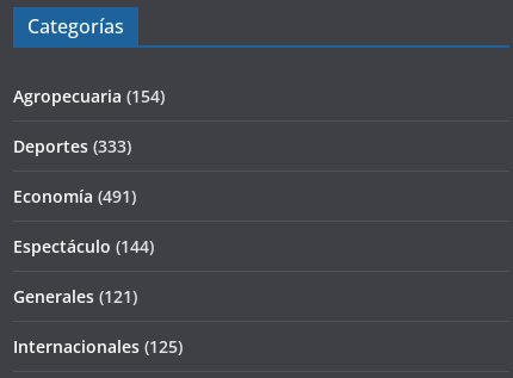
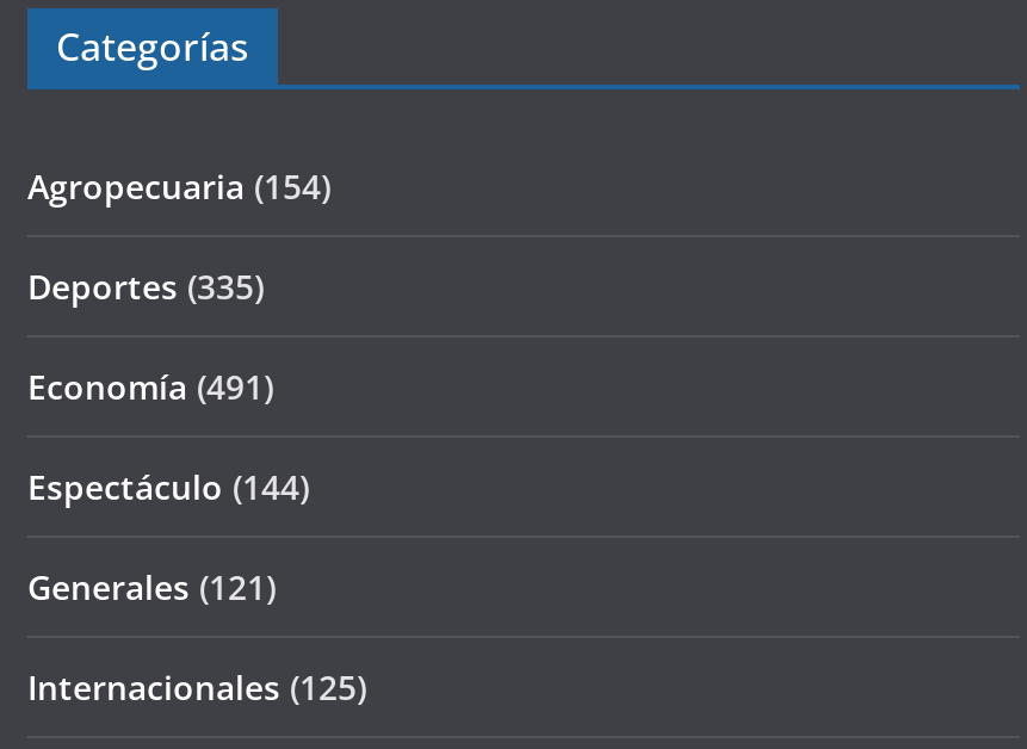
[13,134,131,157] Deportes (333) -> [27,264,264,309] Deportes (335)

